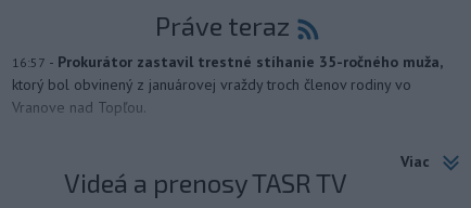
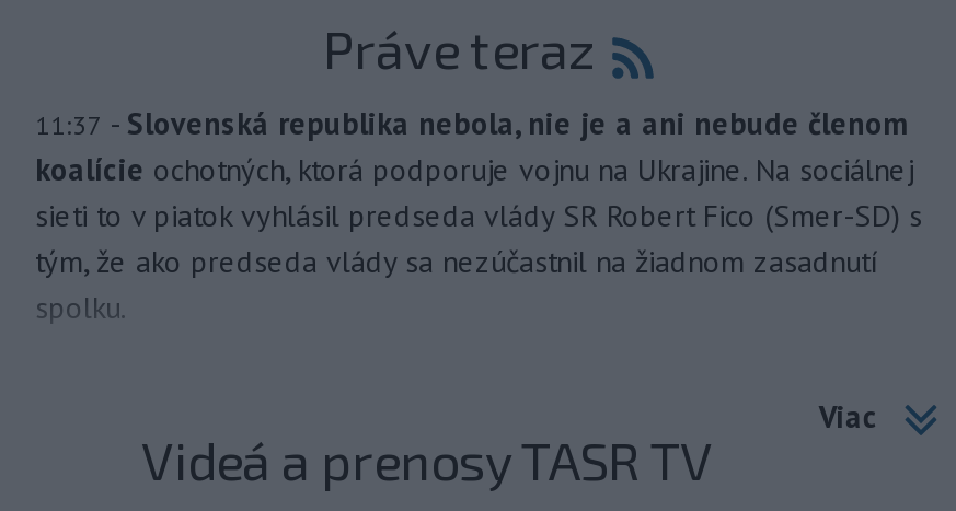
[12,52,442,117] 16:57 - Prokurátor zastavil trestné stíhanie 35-ročného muža, | ktorý bol obvinený z januárovej vraždy troch členov rodiny vo | Vranove nad Topľou. -> [35,103,922,327] 11:37 - Slovenská republika nebola, nie je a ani nebude členom | koalície ochotných, ktorá podporuje vojnu na Ukrajine. Na sociálnej | sieti to v piatok vyhlásil predseda vlády SR Robert Fico (Smer-SD) s | tým, že ako predseda vlády sa nezúčastnil na žiadnom zasadnutí | spolku.

